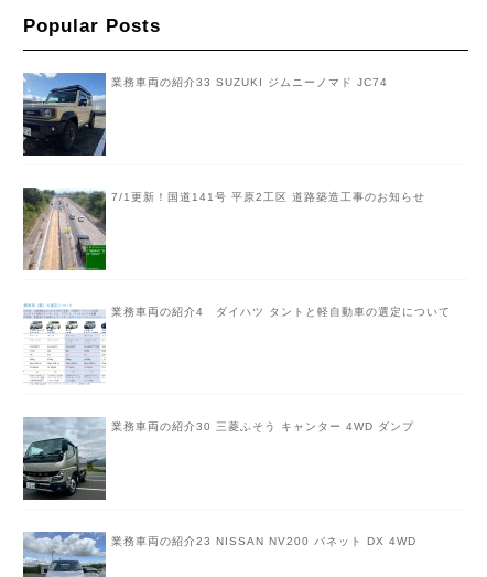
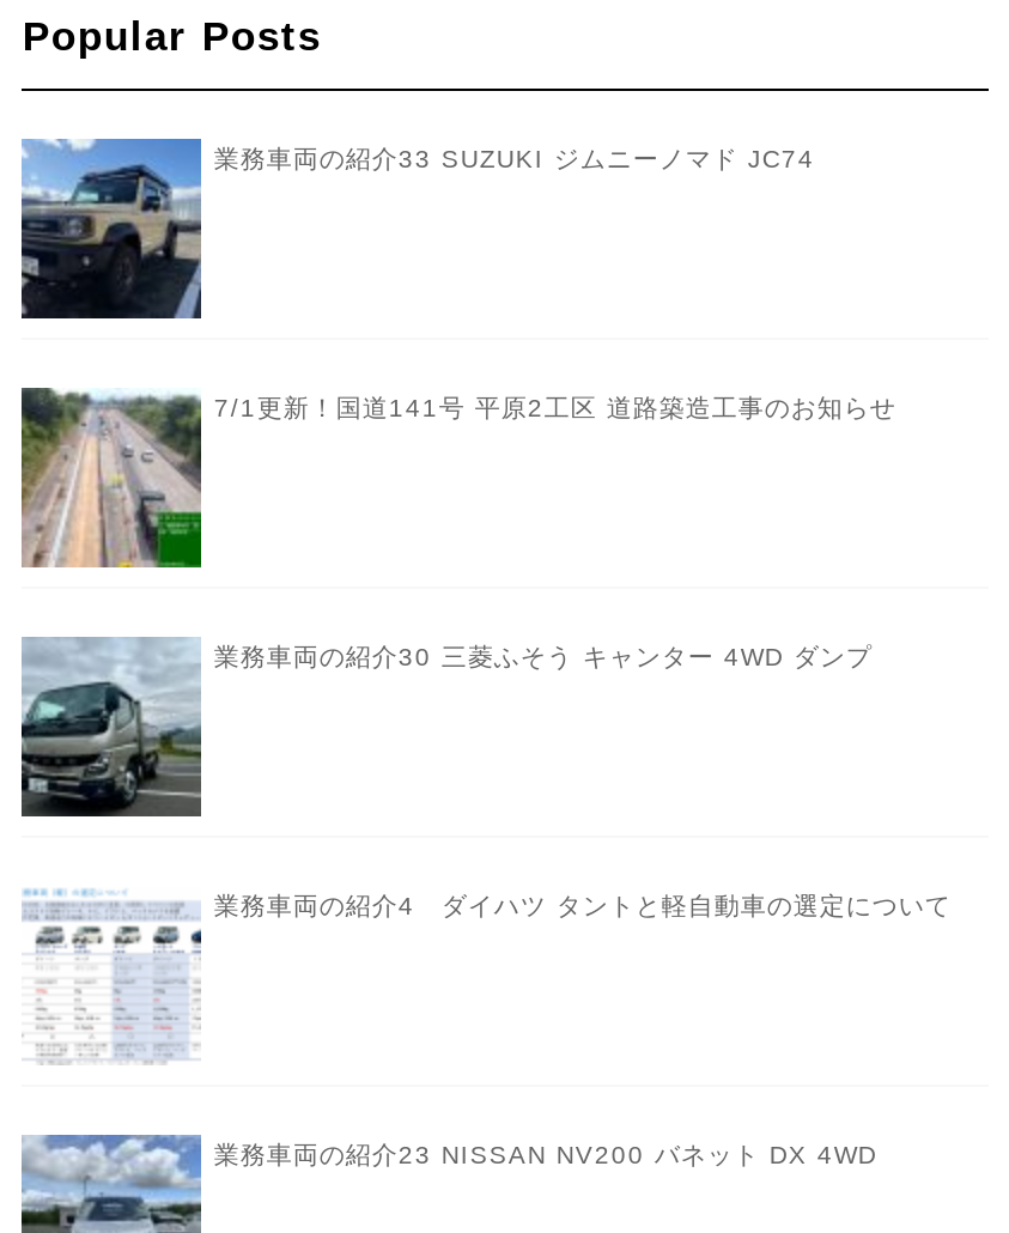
moved [23,301,451,385] -> [22,883,951,1065]: [image] | 業務車両の紹介4 ダイハツ タントと軽自動車の選定について
moved [23,418,415,501] -> [19,637,872,819]: [image] | 業務車両の紹介30 三菱ふそう キャンター 4WD ダンプ

